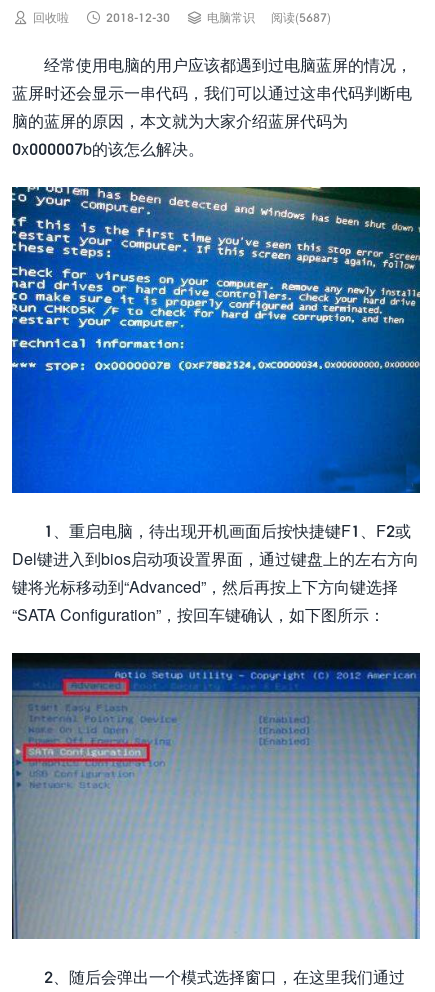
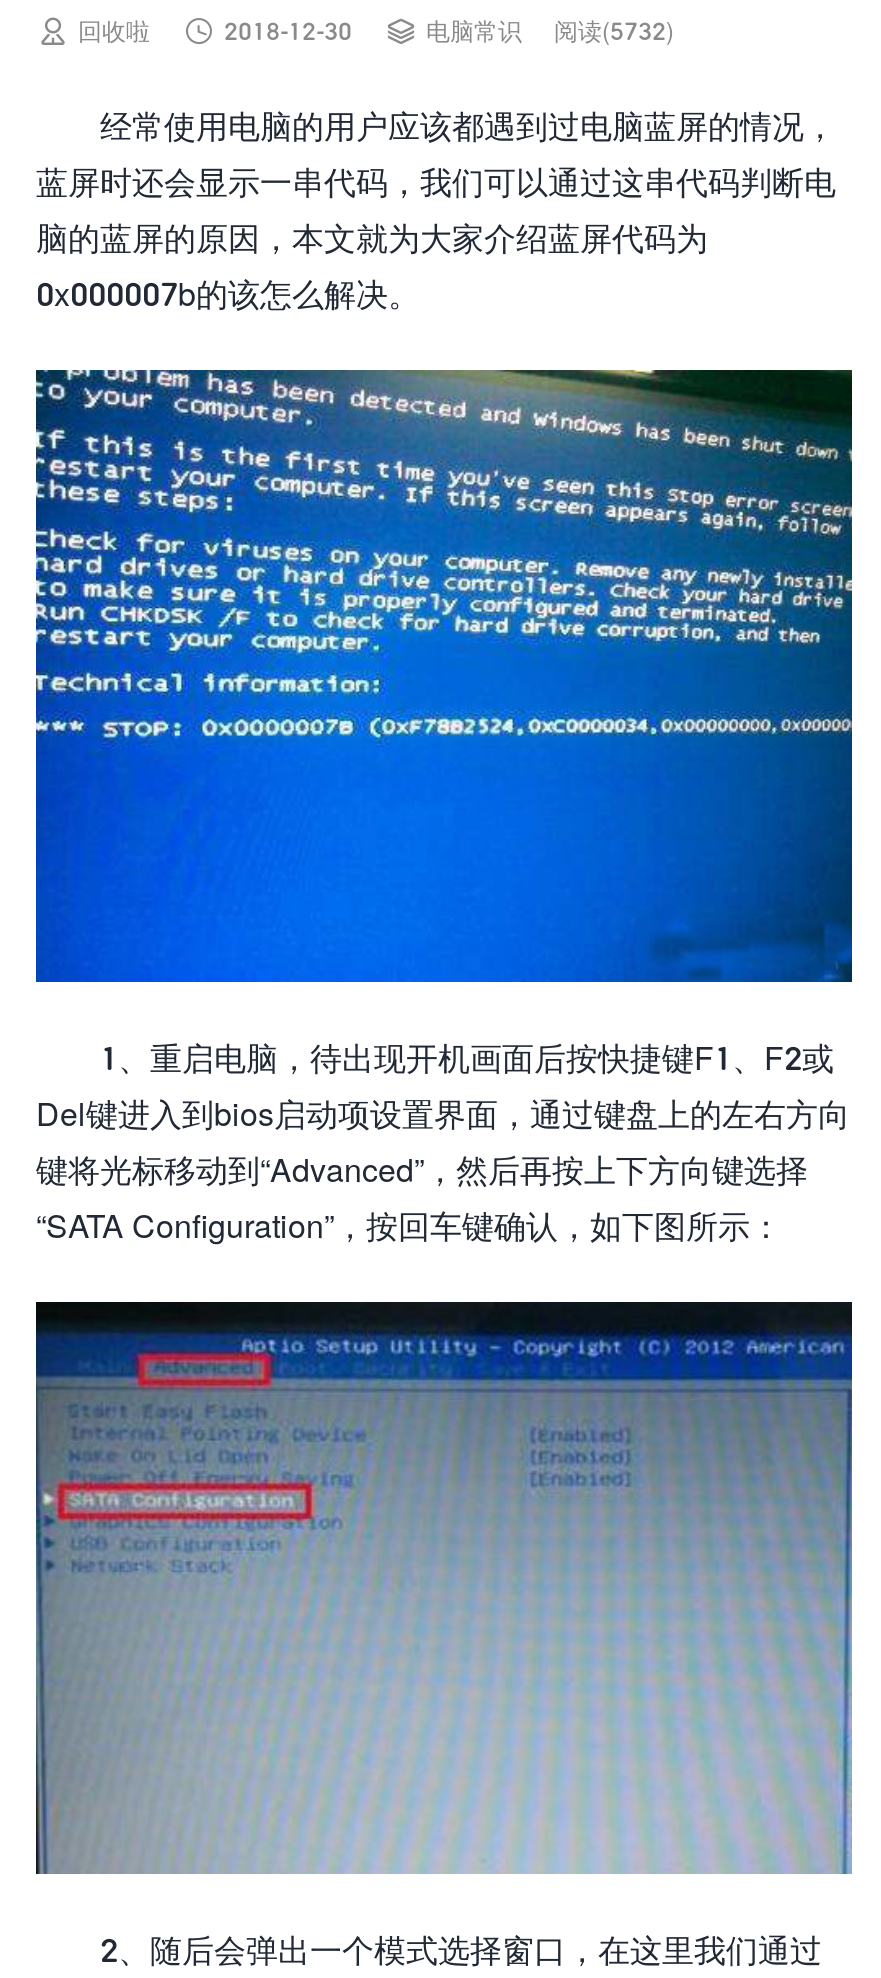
[271,10,331,25] 阅读(5687) -> [554,16,674,46] 阅读(5732)

